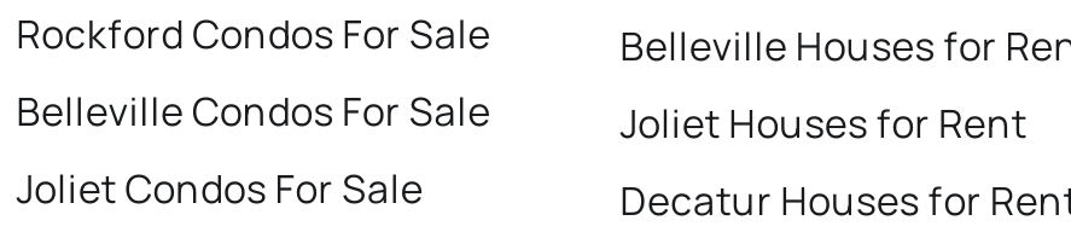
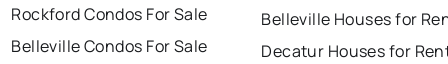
[620,96,1027,149] Joliet Houses for Rent -> none
[16,161,424,214] Joliet Condos For Sale -> none

